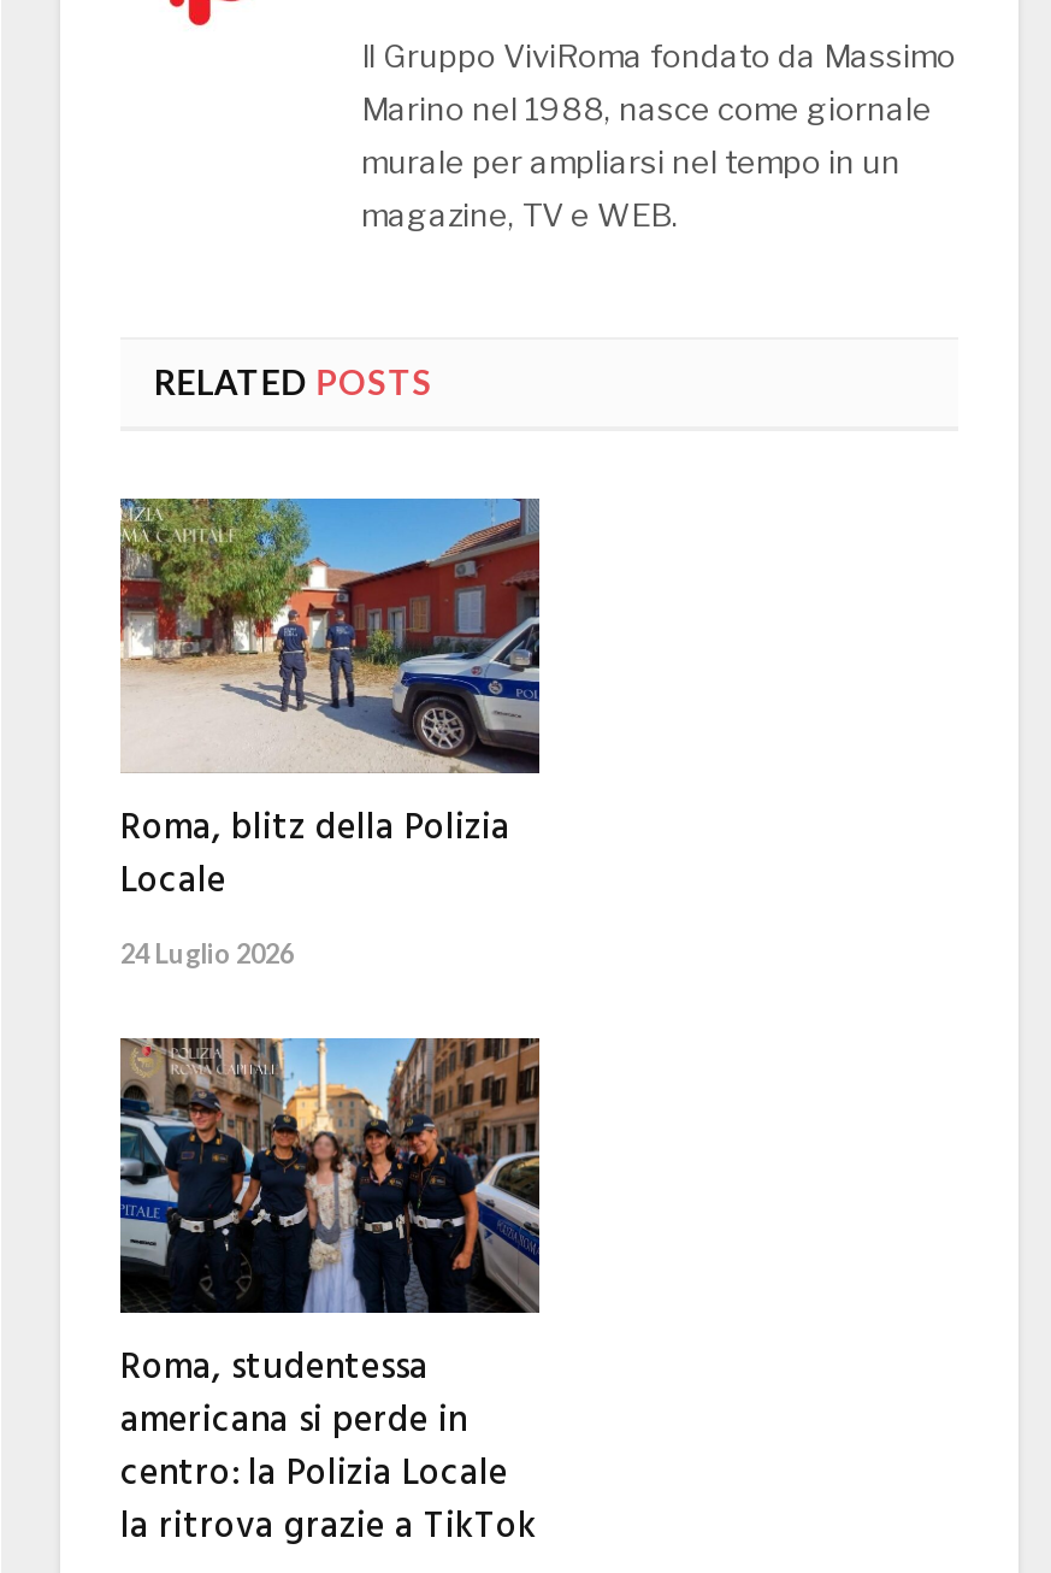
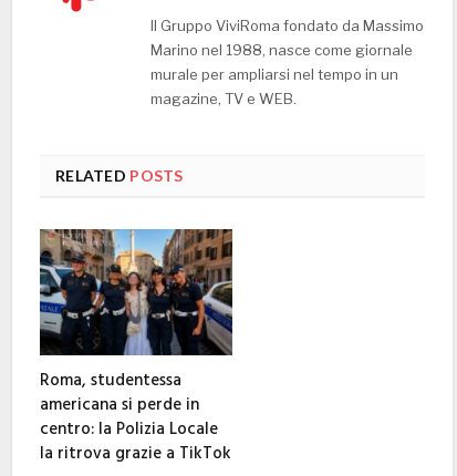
[118,496,542,968] [image] | Roma, blitz della Polizia | Locale | 24 Luglio 2026 -> none

